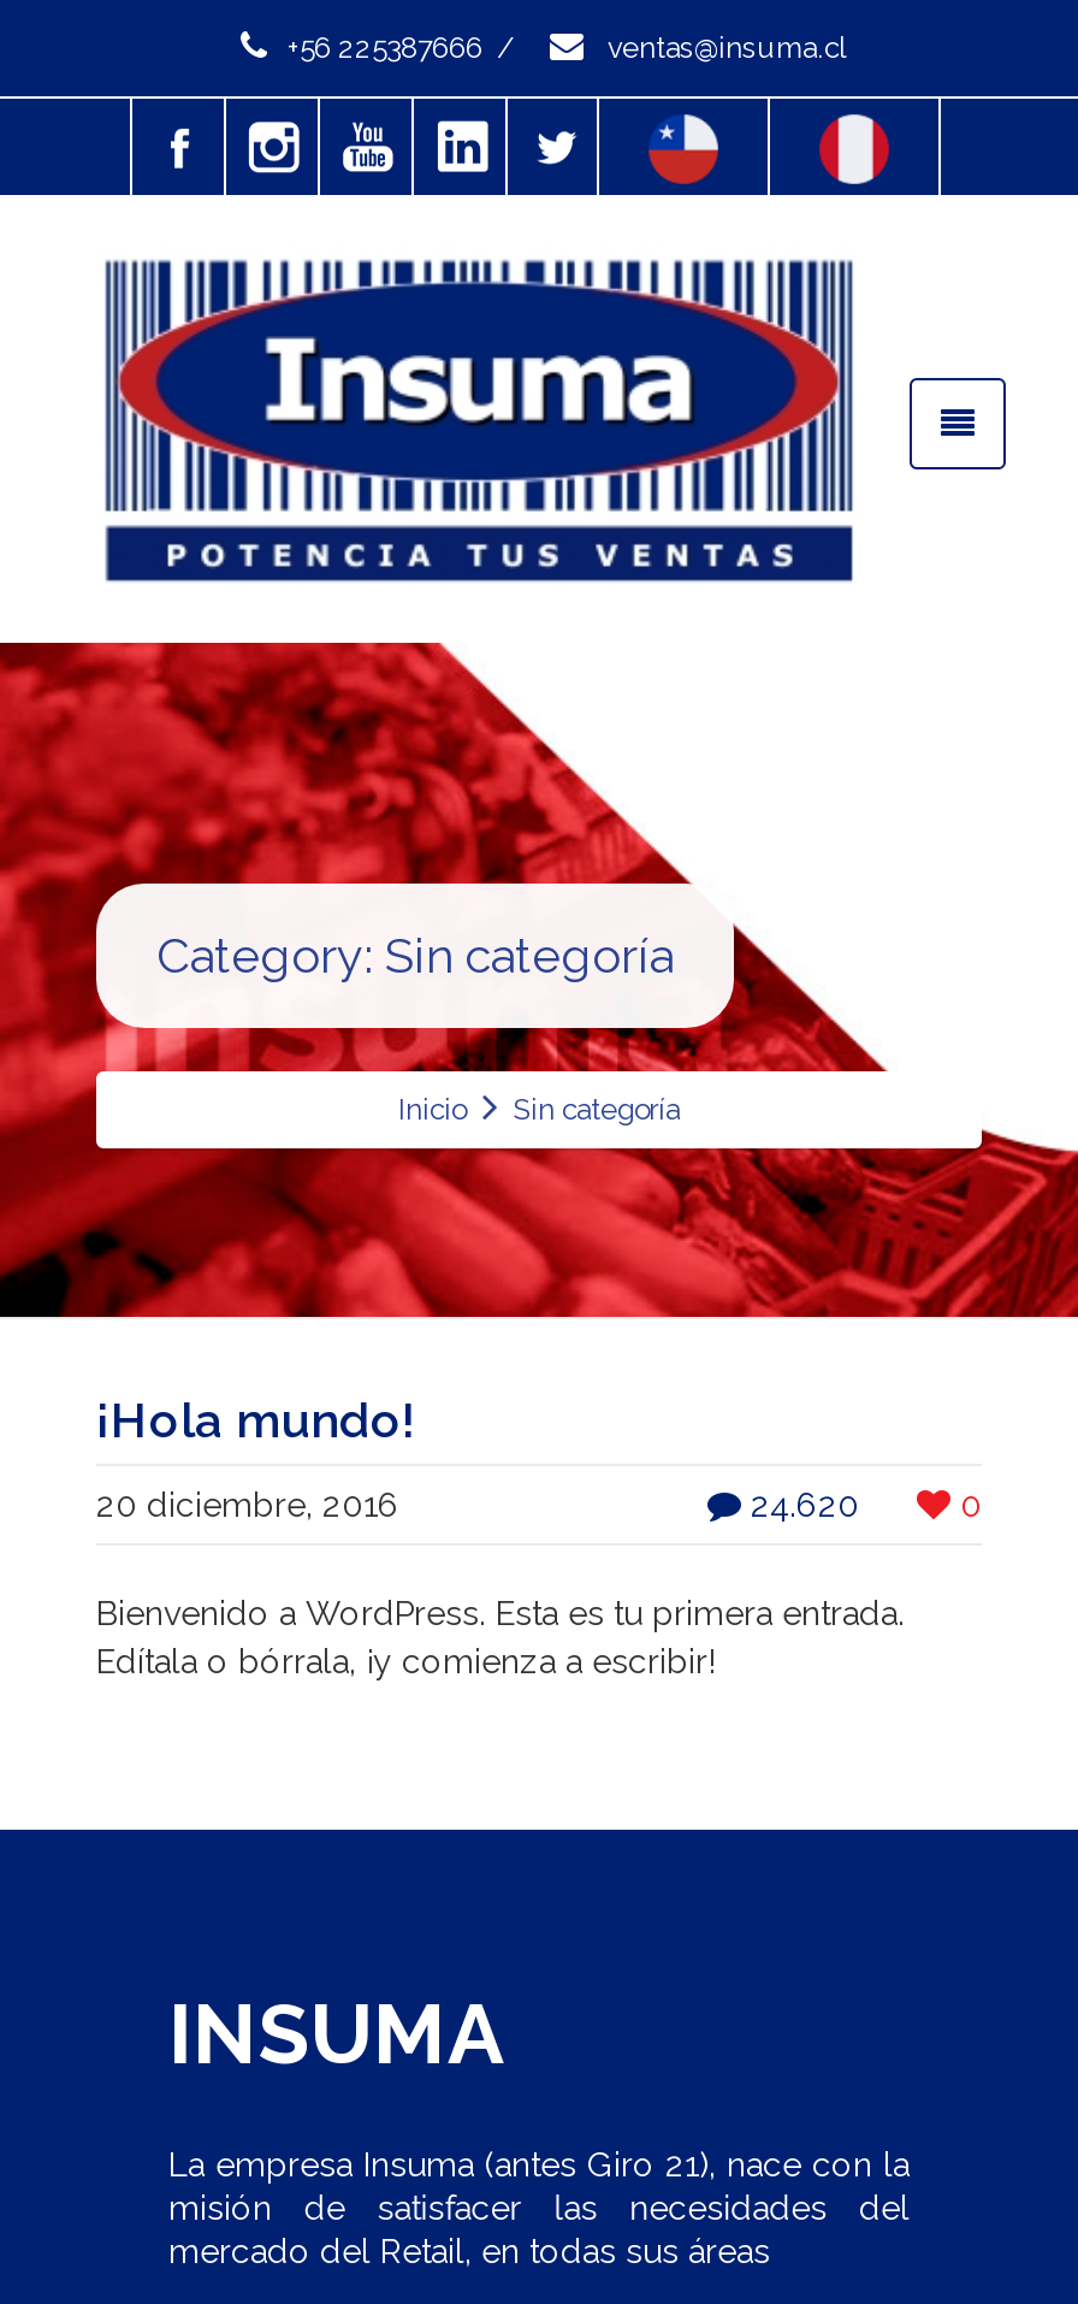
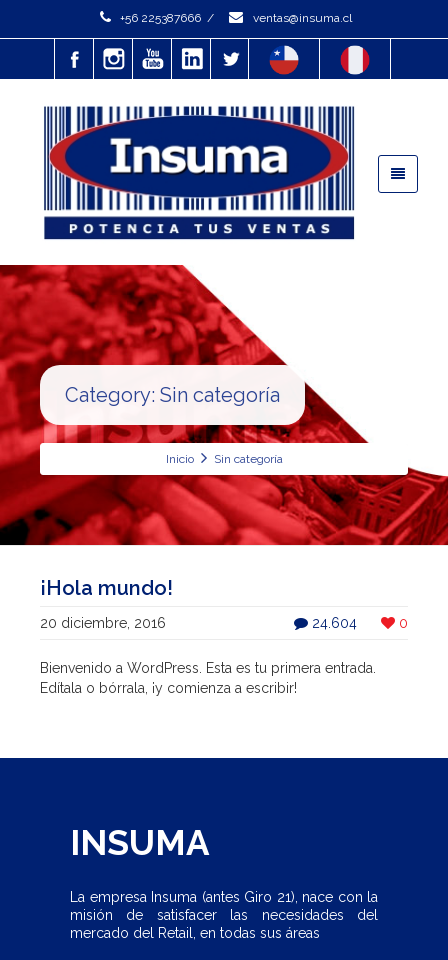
[741,1486,859,1524] 24.620 -> [308,615,357,631] 24.604

